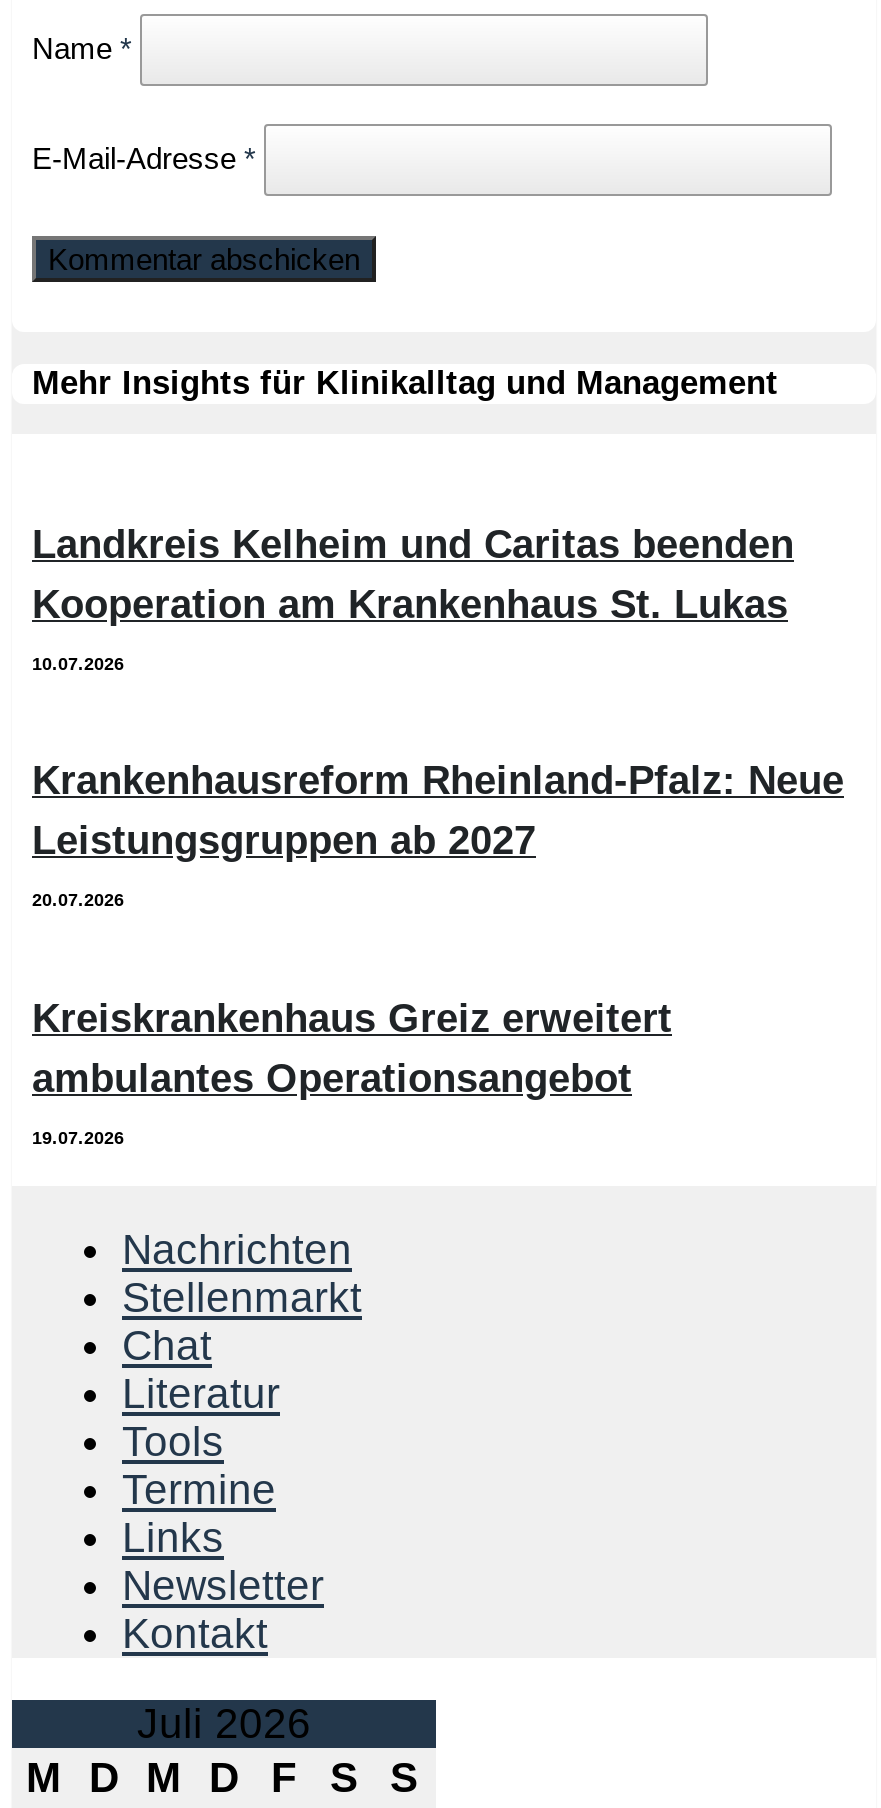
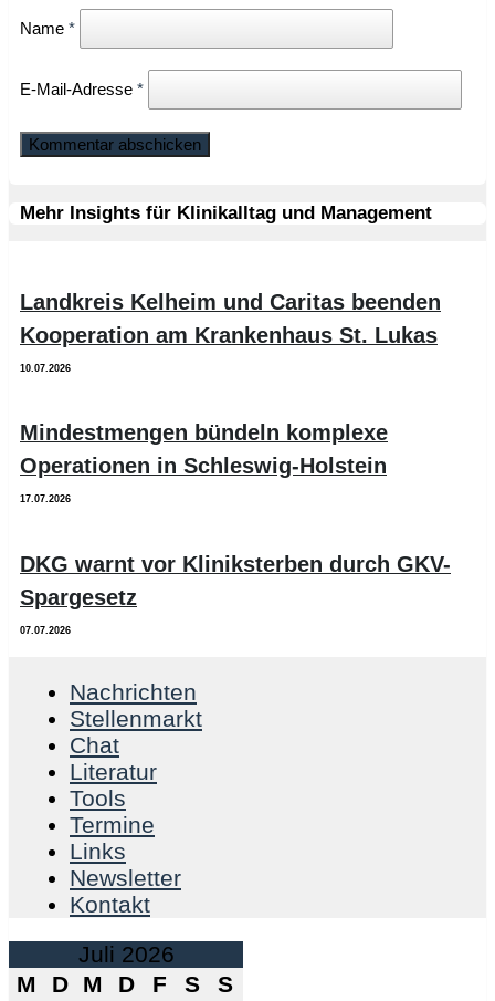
[32,759,844,863] Krankenhausreform Rheinland-Pfalz: Neue | Leistungsgruppen ab 2027 -> [20,421,388,478] Mindestmengen bündeln komplexe | Operationen in Schleswig-Holstein
[32,891,124,911] 20.07.2026 -> [20,494,71,505] 17.07.2026
[32,996,672,1100] Kreiskrankenhaus Greiz erweitert | ambulantes Operationsangebot -> [20,552,451,609] DKG warnt vor Kliniksterben durch GKV- | Spargesetz
[32,1128,124,1148] 19.07.2026 -> [20,625,71,636] 07.07.2026

